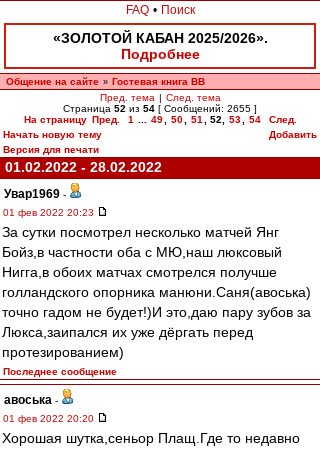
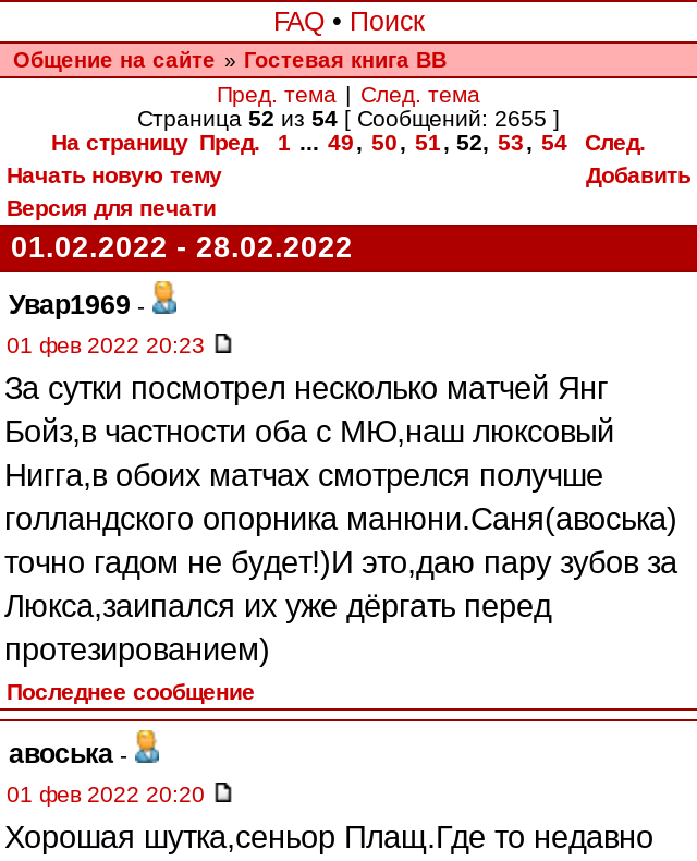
[52,30,267,62] «ЗОЛОТОЙ КАБАН 2025/2026». | Подробнее -> none

